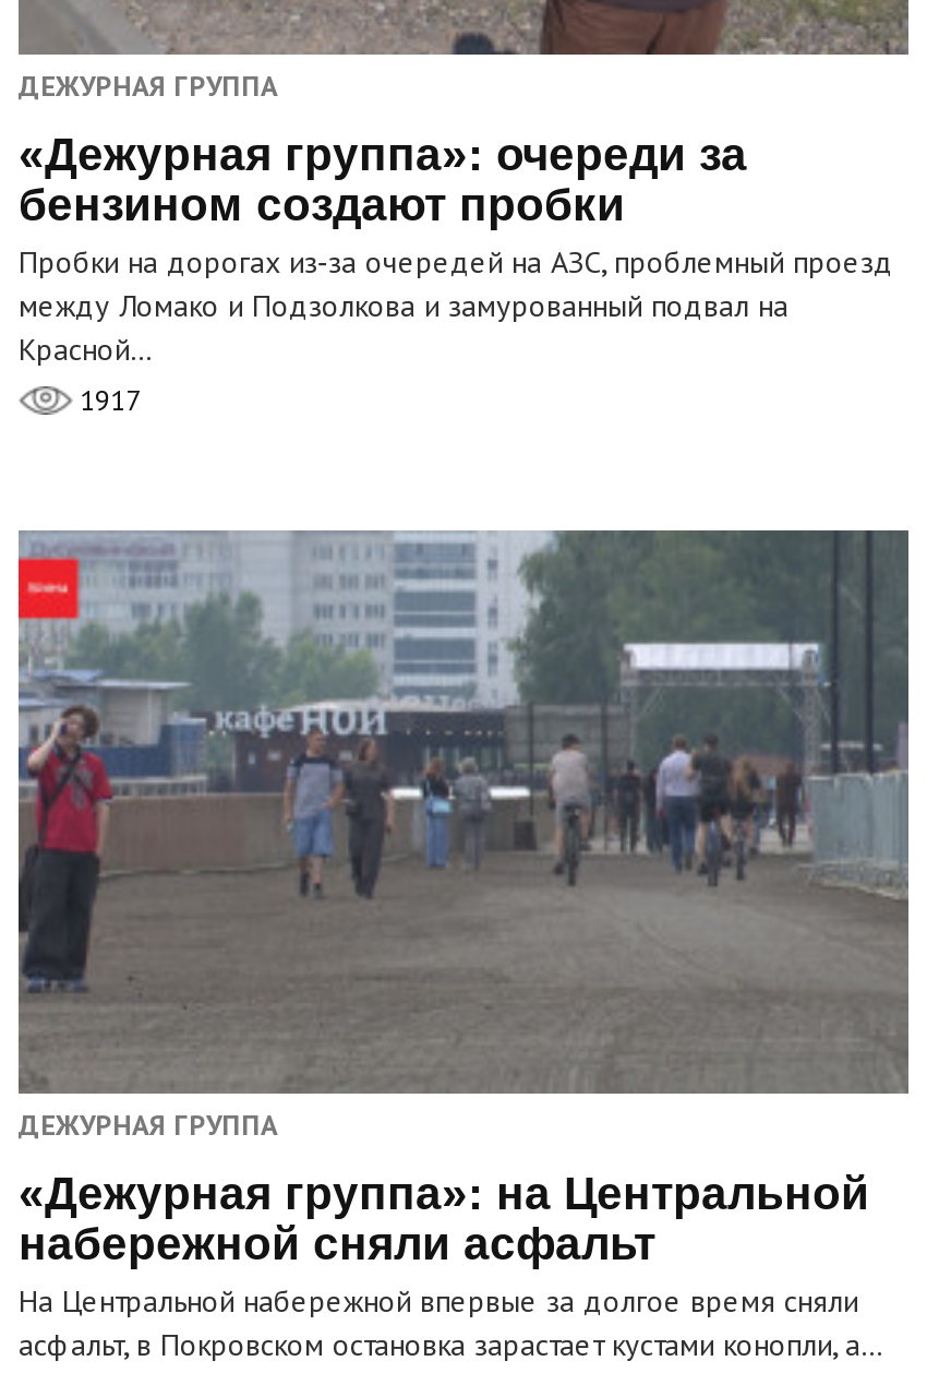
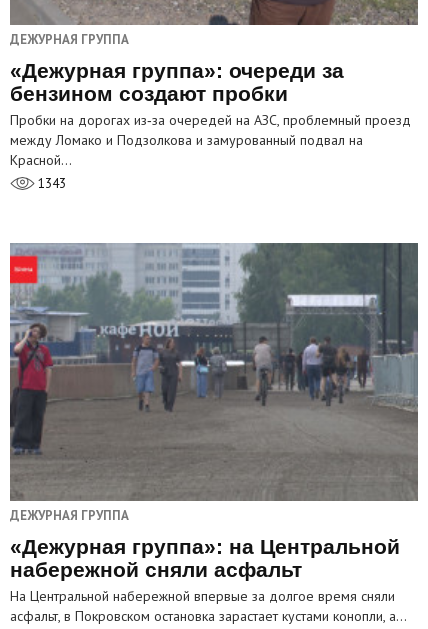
[73,382,141,419] 1917 -> [35,175,66,192] 1343

